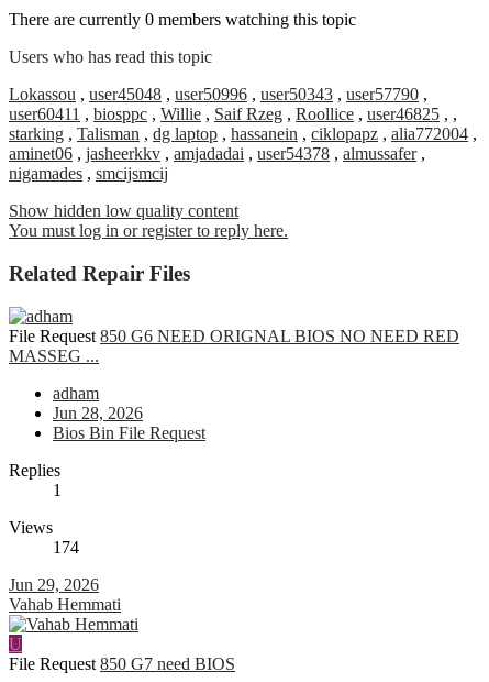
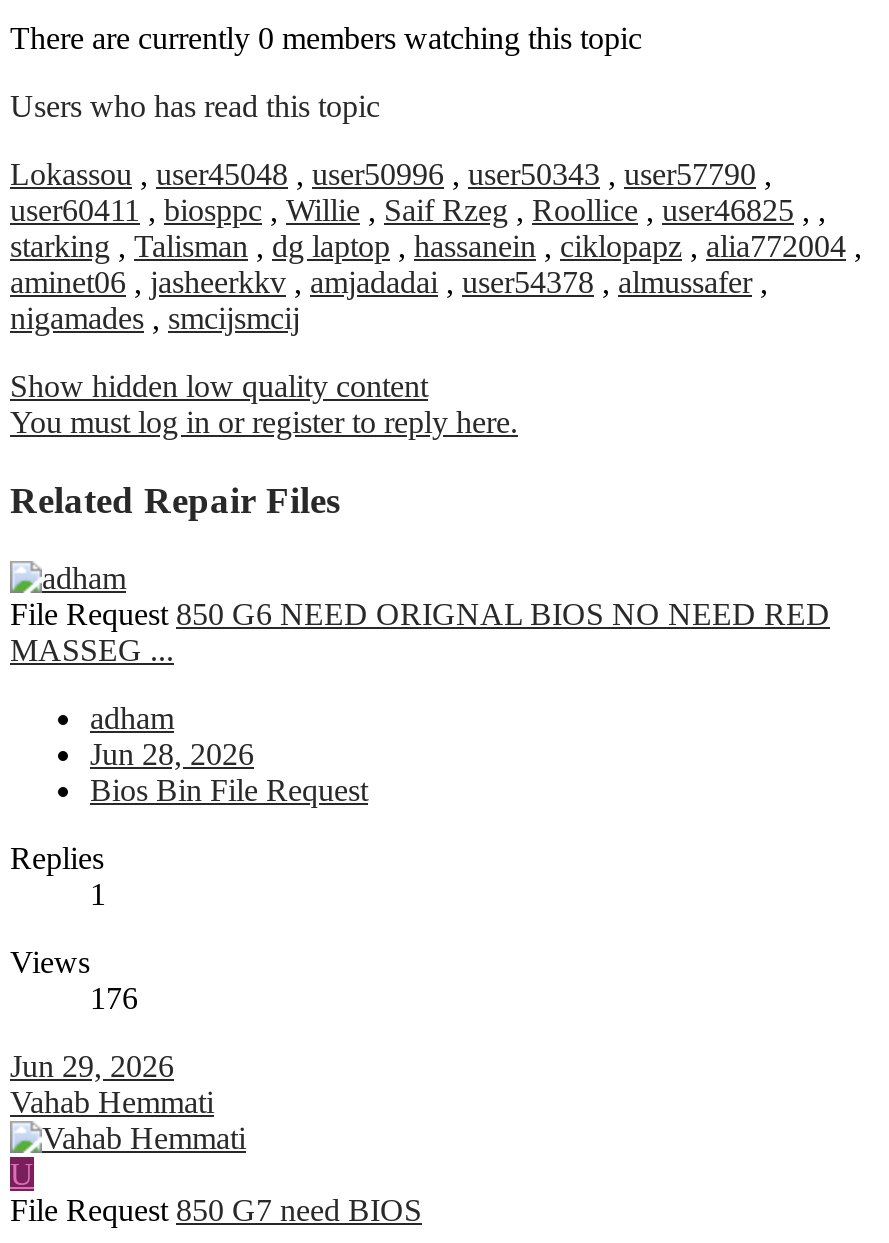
[53,538,79,556] 174 -> [90,981,138,1015] 176

